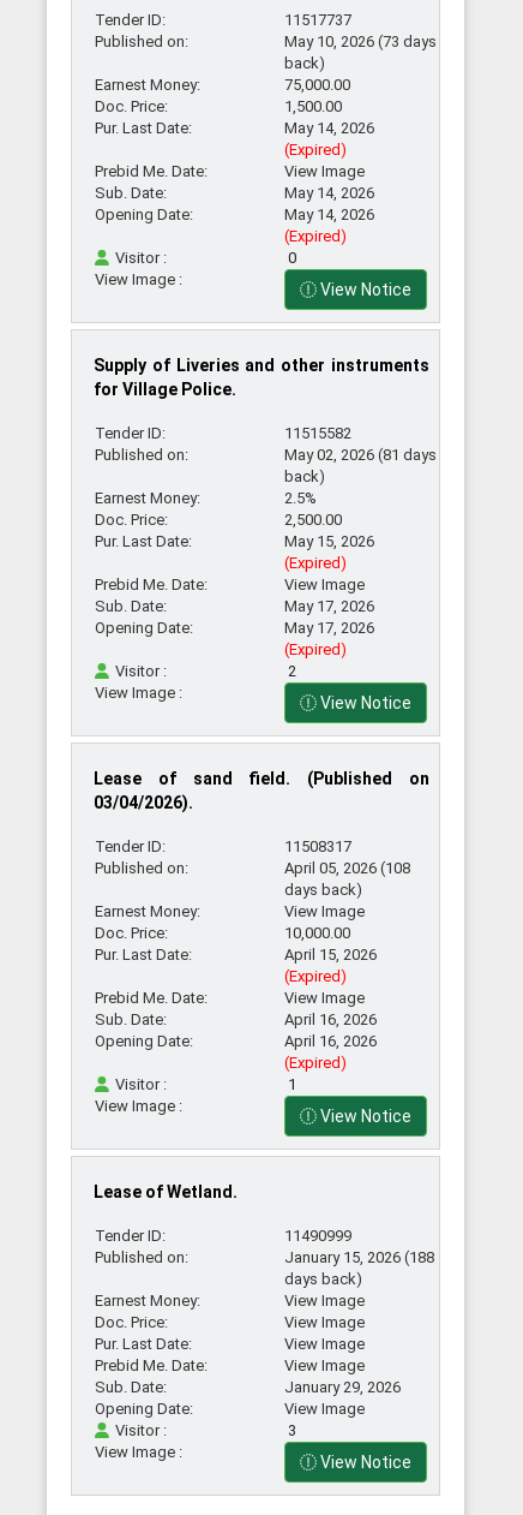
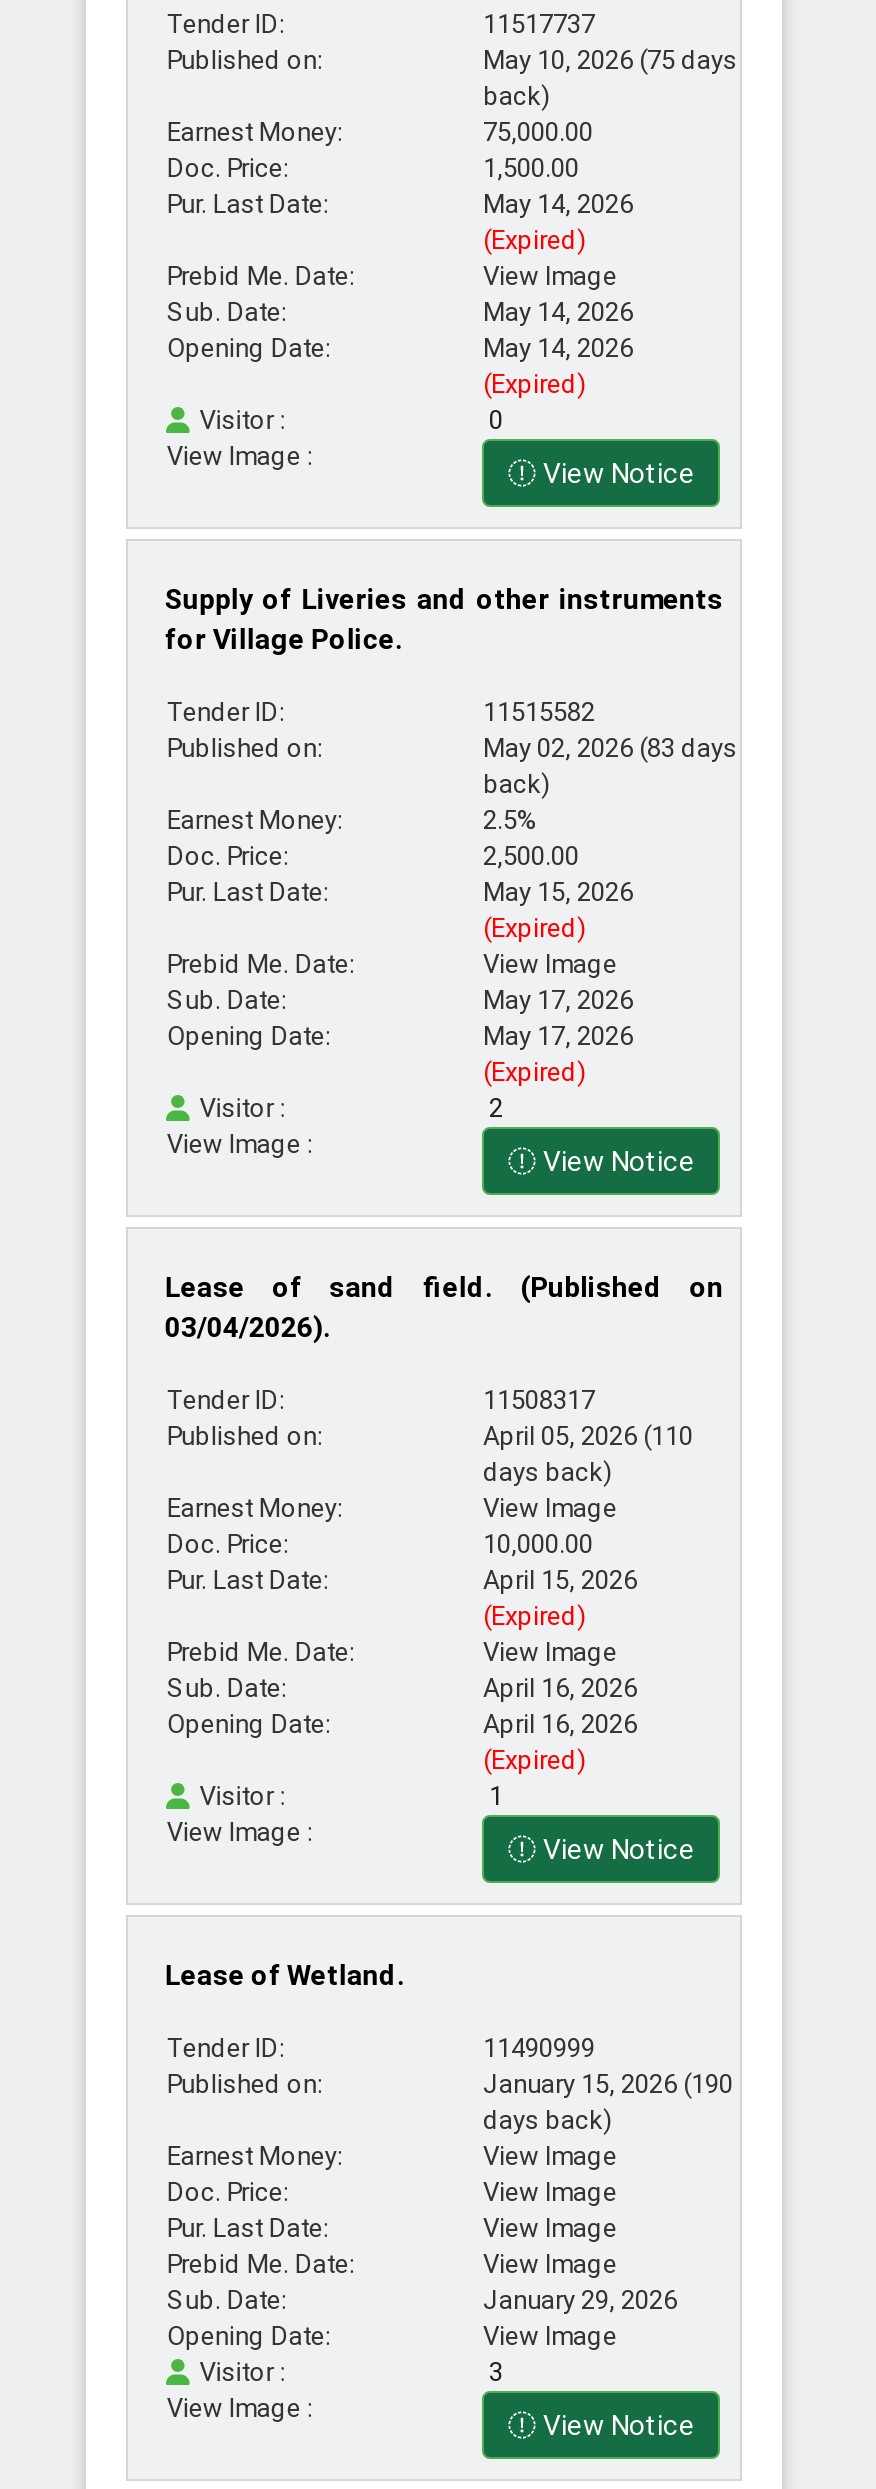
[285,32,437,50] May 10, 2026 (73 days -> [483,45,737,75] May 10, 2026 (75 days
[285,446,437,464] May 02, 2026 (81 days -> [483,733,737,763] May 02, 2026 (83 days
[285,859,411,877] April 05, 2026 (108 -> [483,1421,693,1451] April 05, 2026 (110
[285,1248,435,1266] January 15, 2026 (188 -> [483,2069,733,2099] January 15, 2026 (190

